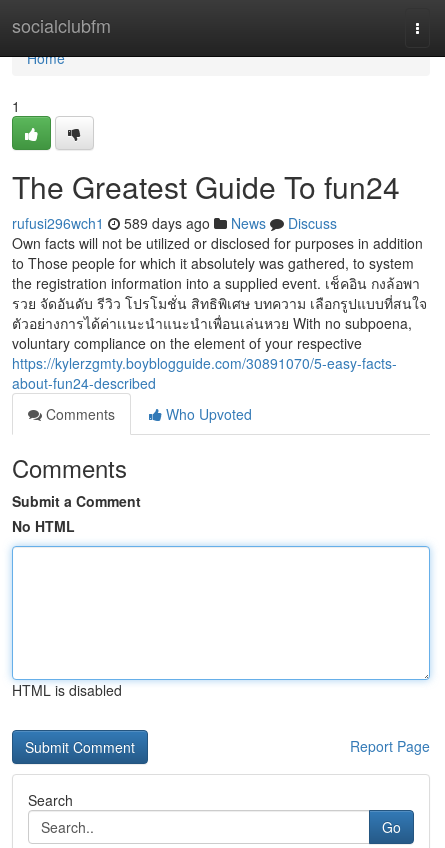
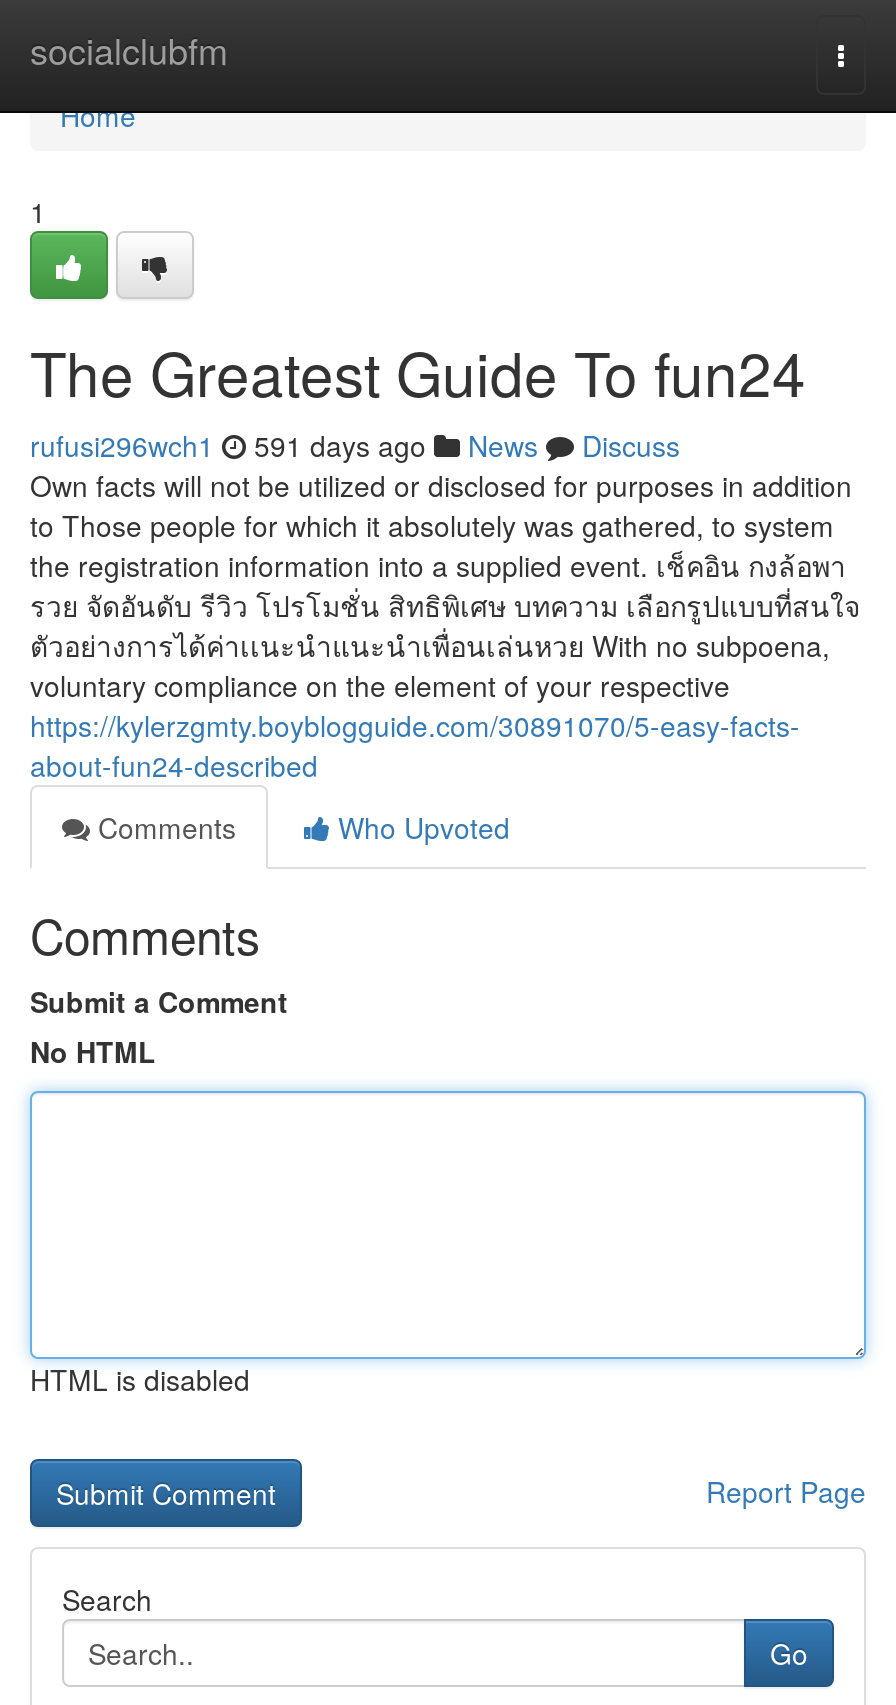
[12,213,337,233] rufusi296wch1 589 days ago News Discuss -> [30,425,680,465] rufusi296wch1 591 days ago News Discuss

